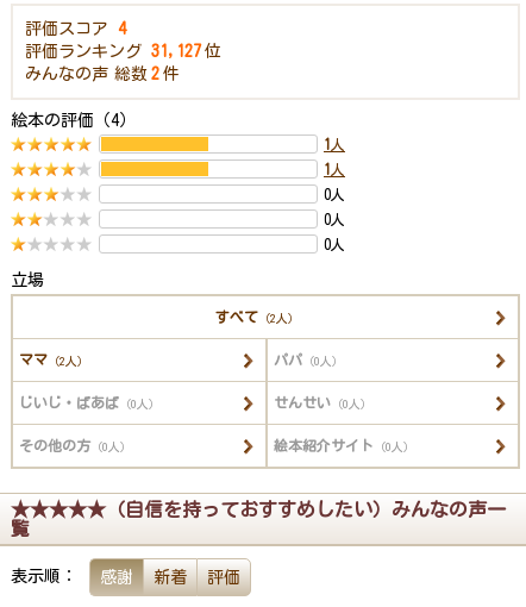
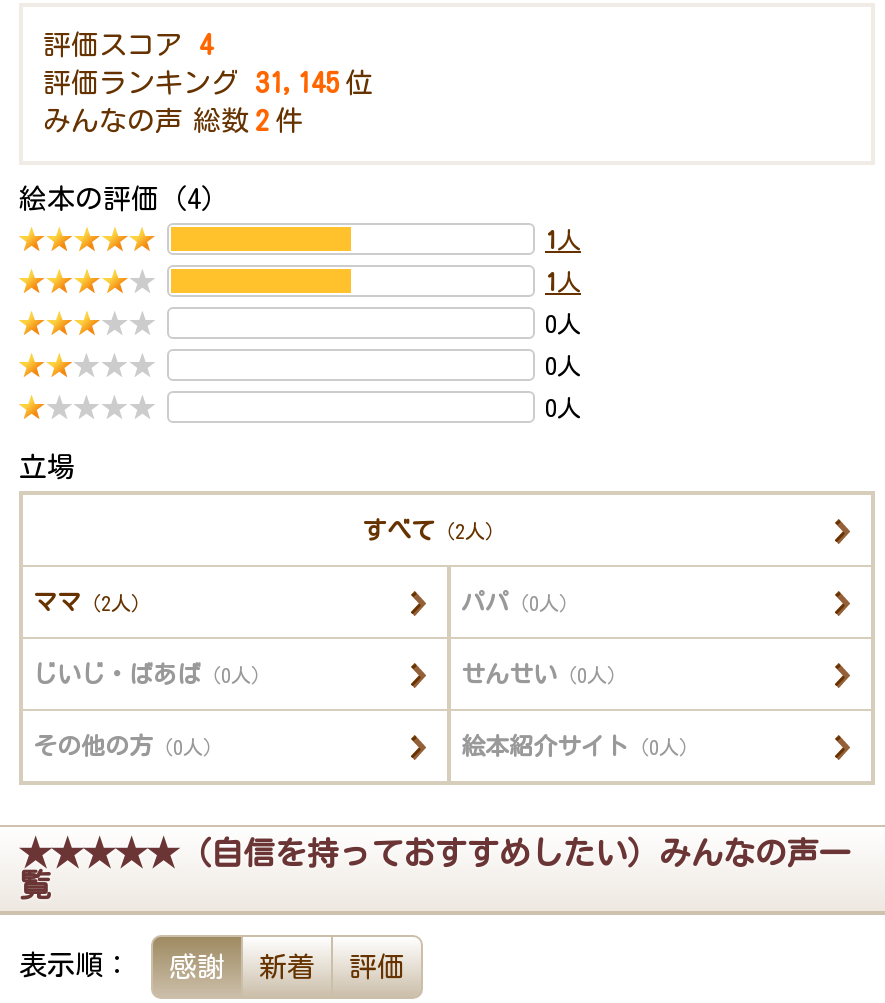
[25,43,221,60] 評価ランキング 31,127 位 -> [43,69,373,97] 評価ランキング 31,145 位

